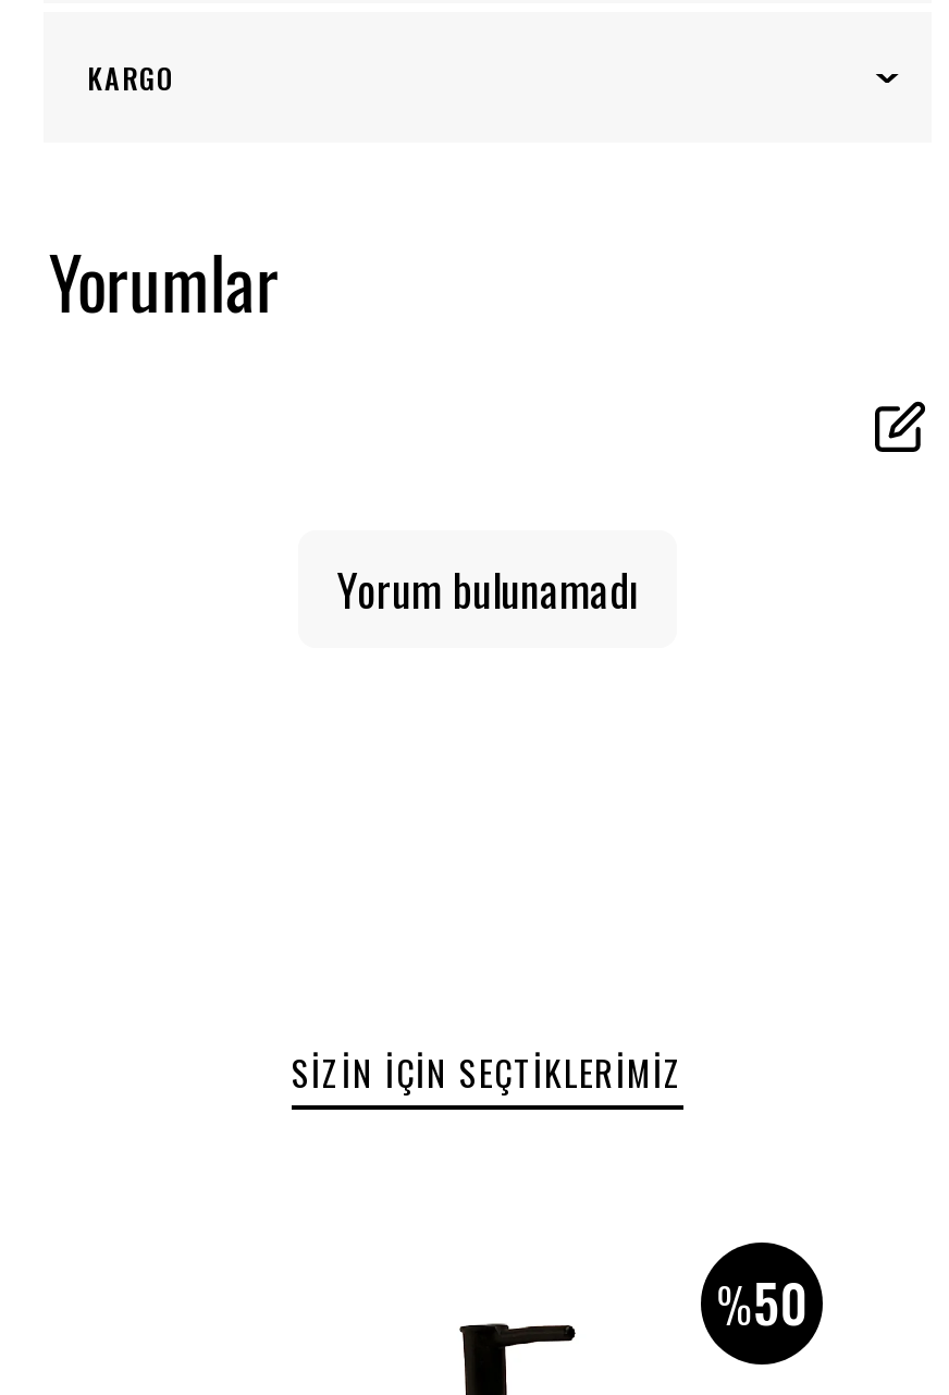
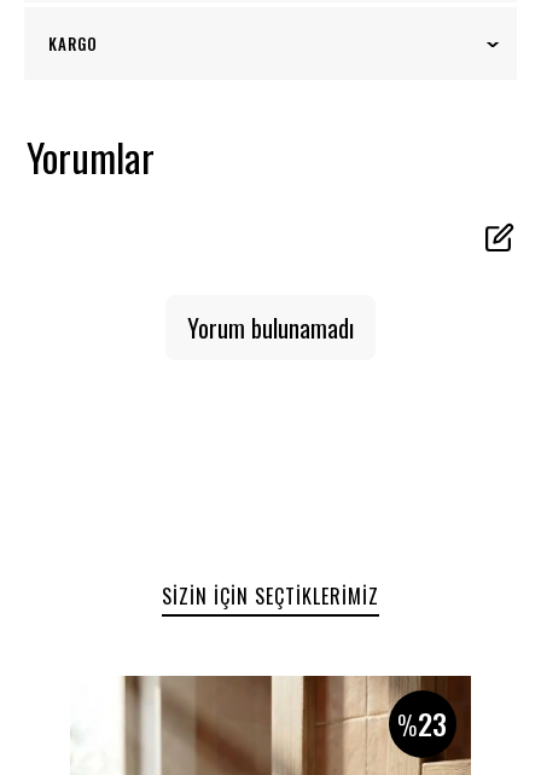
[716,1263,806,1341] %50 -> [397,702,447,745] %23

